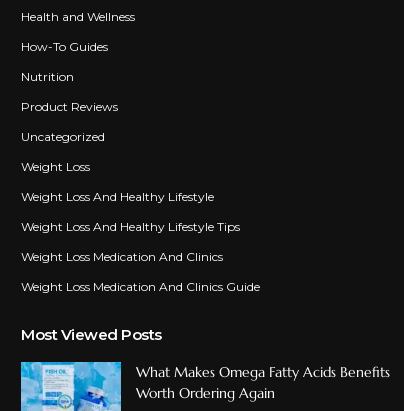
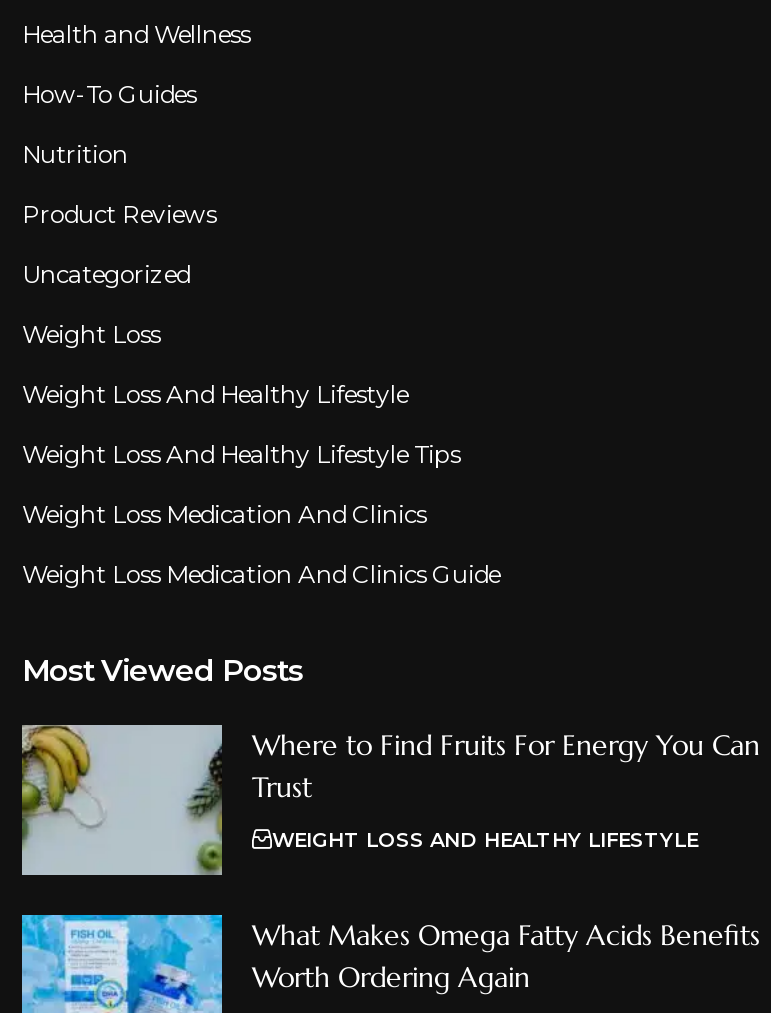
none -> [20,723,760,877] [image] | Where to Find Fruits For Energy You Can | Trust | WEIGHT LOSS AND HEALTHY LIFESTYLE

